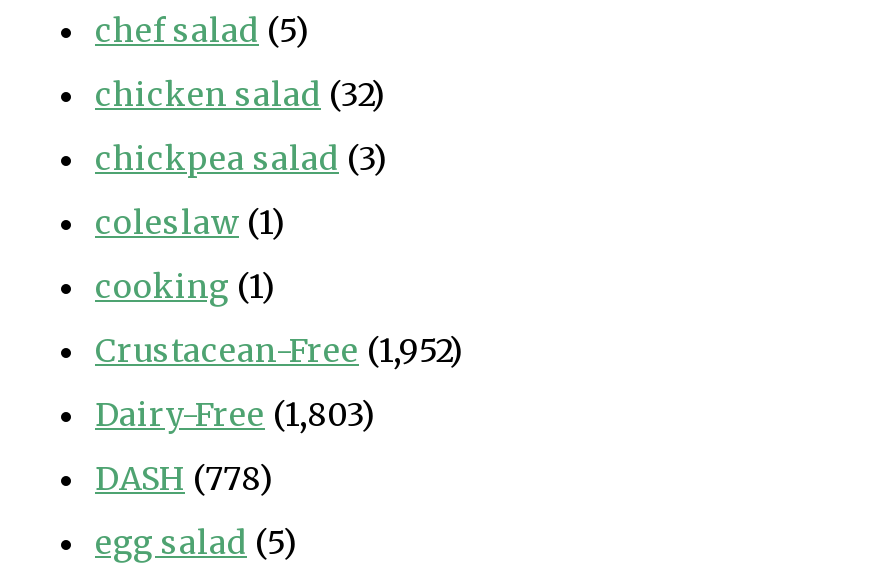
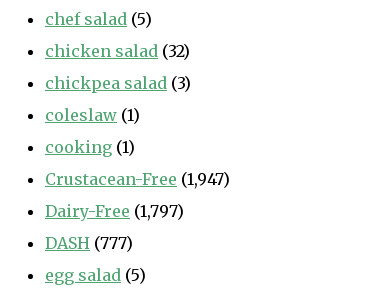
[95,329,463,369] Crustacean-Free (1,952) -> [45,169,230,189] Crustacean-Free (1,947)
[95,393,375,433] Dairy-Free (1,803) -> [45,201,184,221] Dairy-Free (1,797)
[95,457,273,497] DASH (778) -> [45,233,133,253] DASH (777)

